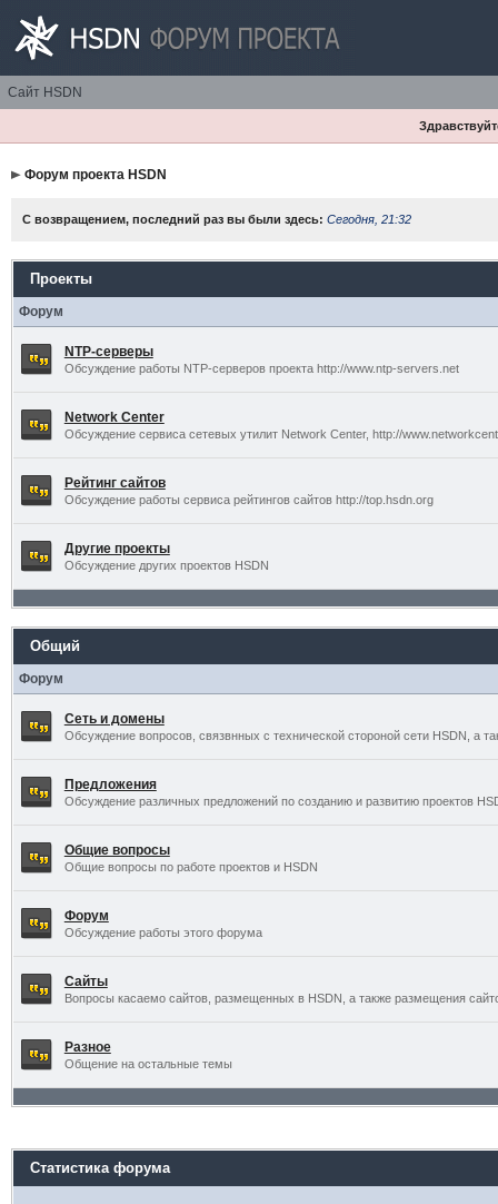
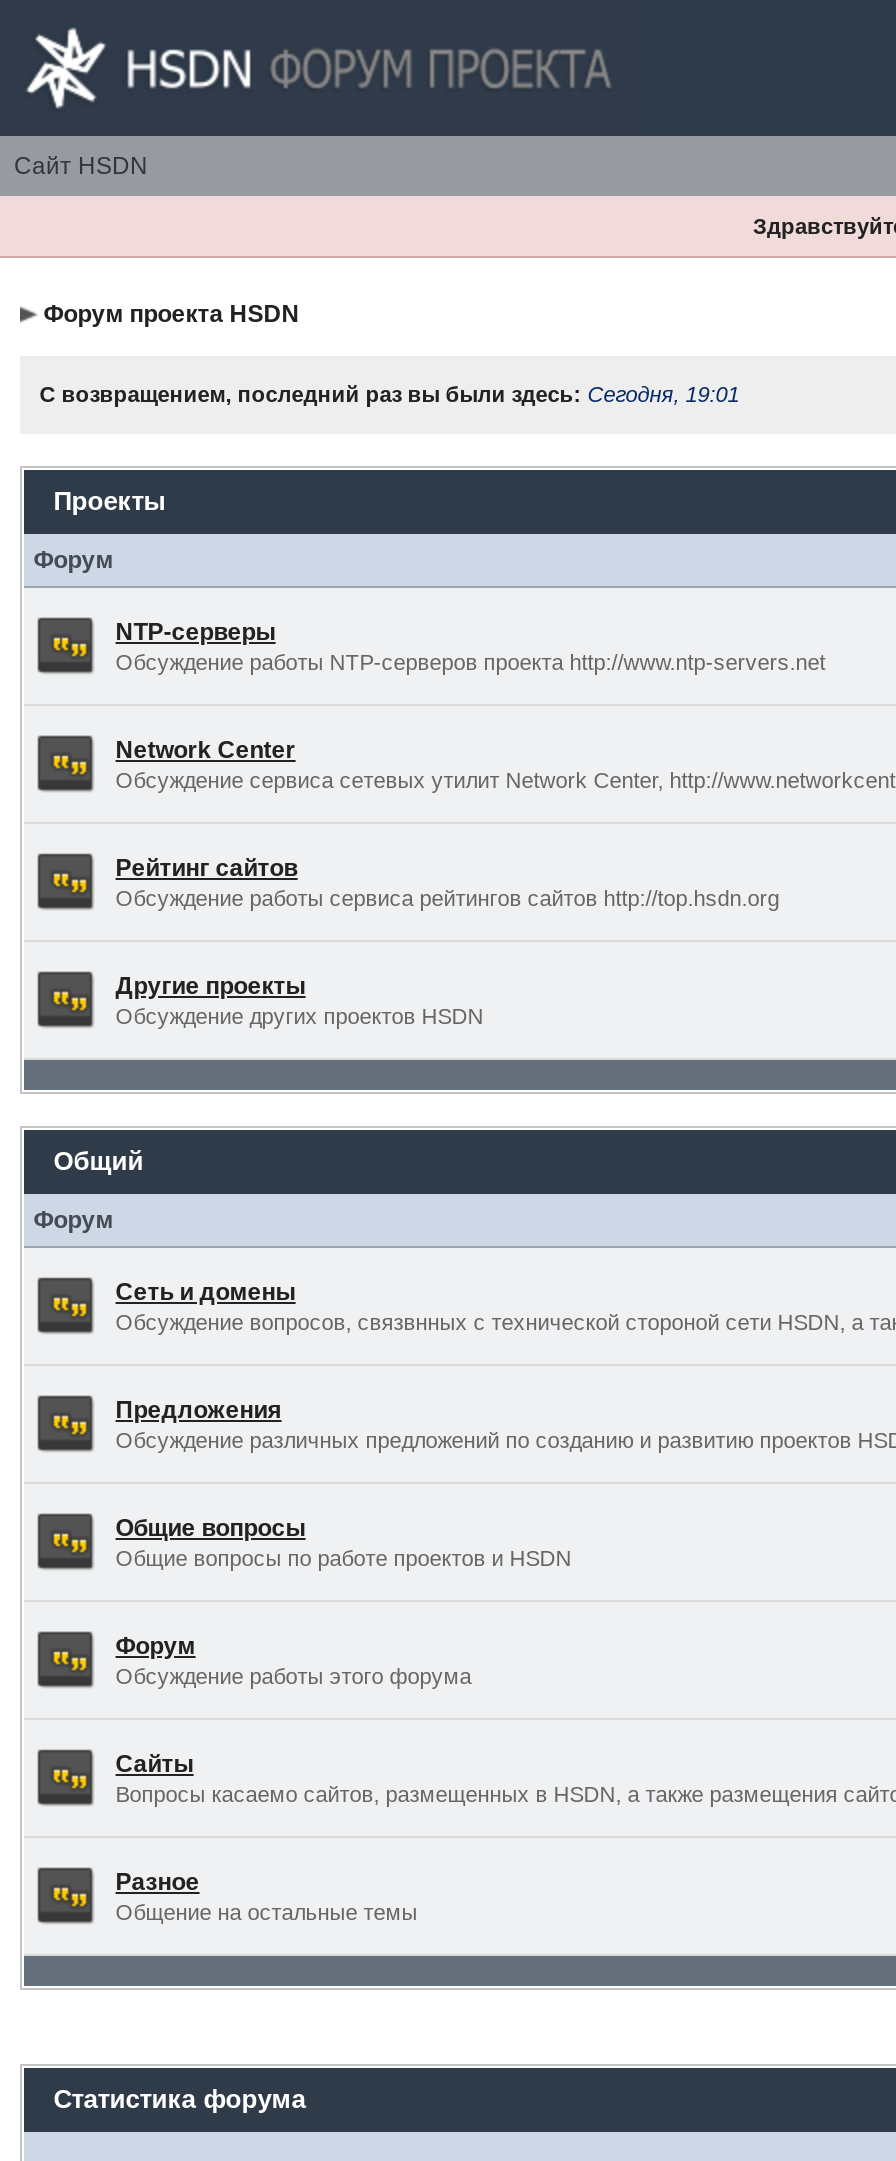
[22,213,411,226] С возвращением, последний раз вы были здесь: Сегодня, 21:32 -> [40,382,740,406] С возвращением, последний раз вы были здесь: Сегодня, 19:01

